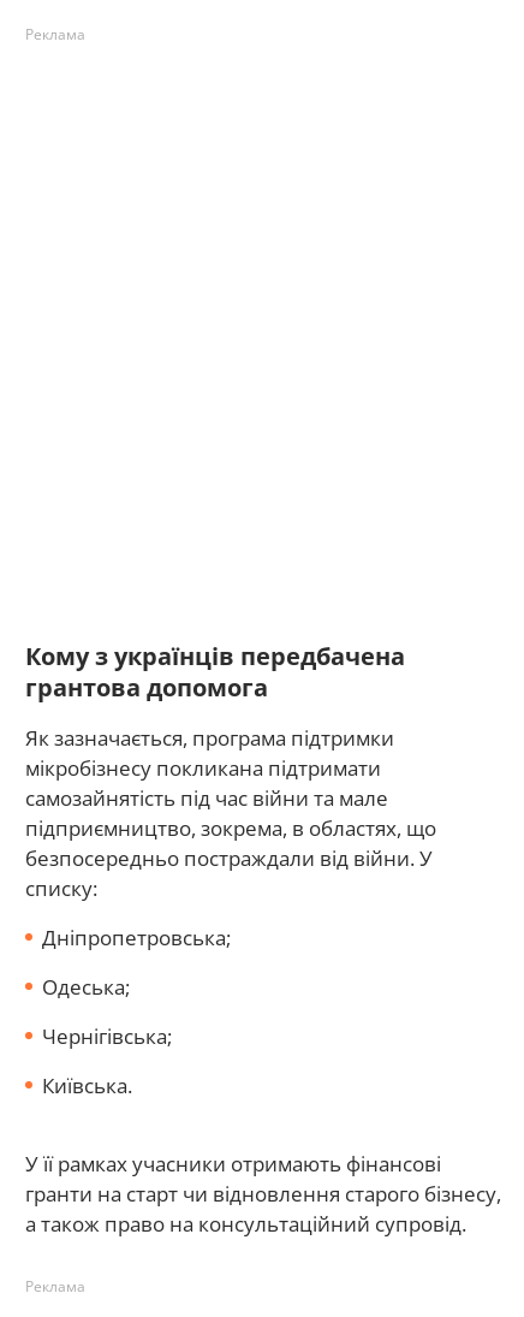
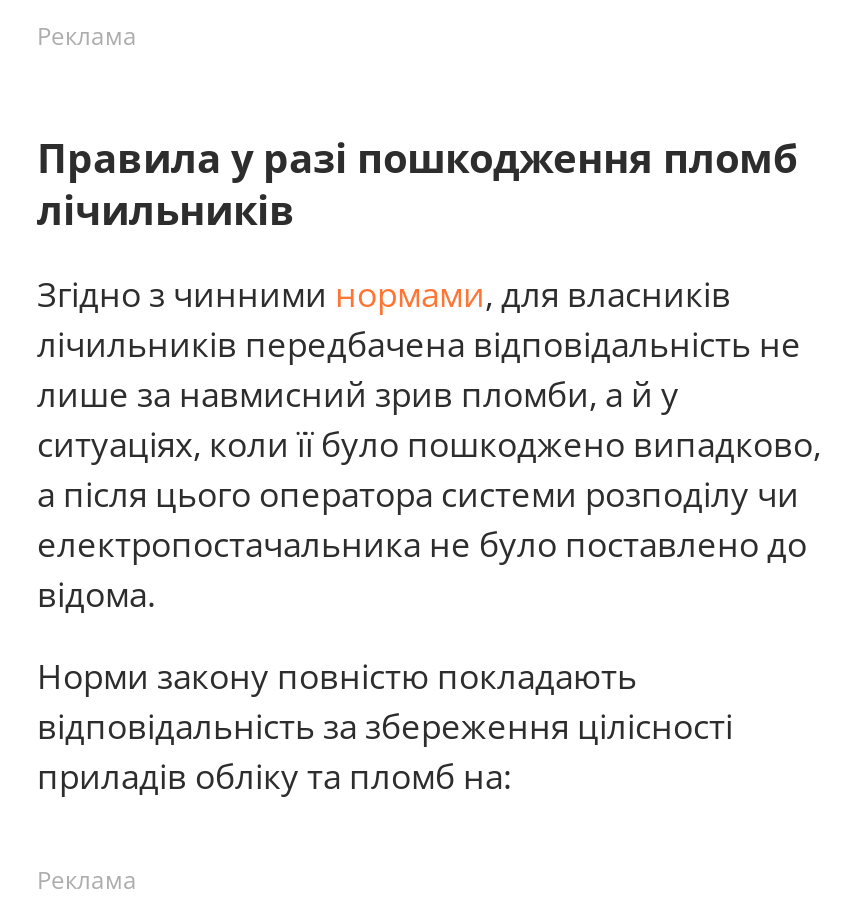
[25,639,501,1237] Кому з українців передбачена | грантова допомога | Як зазначається, програма підтримки | мікробізнесу покликана підтримати | самозайнятість під час війни та мале | підприємництво, зокрема, в областях, що | безпосередньо постраждали від війни. У | списку: | Дніпропетровська; | Одеська; | Чернігівська; | Київська. | У її рамках учасники отримають фінансові | гранти на старт чи відновлення старого бізнесу, | а також право на консультаційний супровід. -> [37,130,821,798] Правила у разі пошкодження пломб | лічильників | Згідно з чинними нормами, для власників | лічильників передбачена відповідальність не | лише за навмисний зрив пломби, а й у | ситуаціях, коли її було пошкоджено випадково, | а після цього оператора системи розподілу чи | електропостачальника не було поставлено до | відома. | Норми закону повністю покладають | відповідальність за збереження цілісності | приладів обліку та пломб на:

